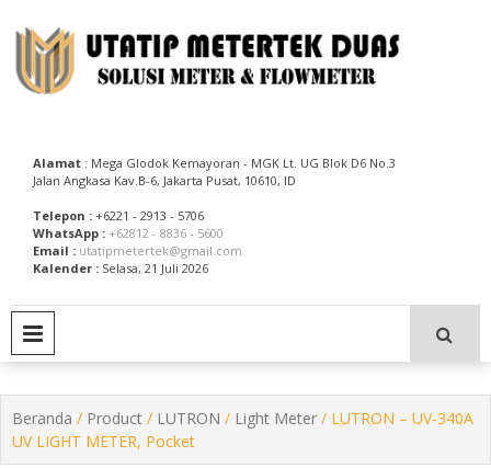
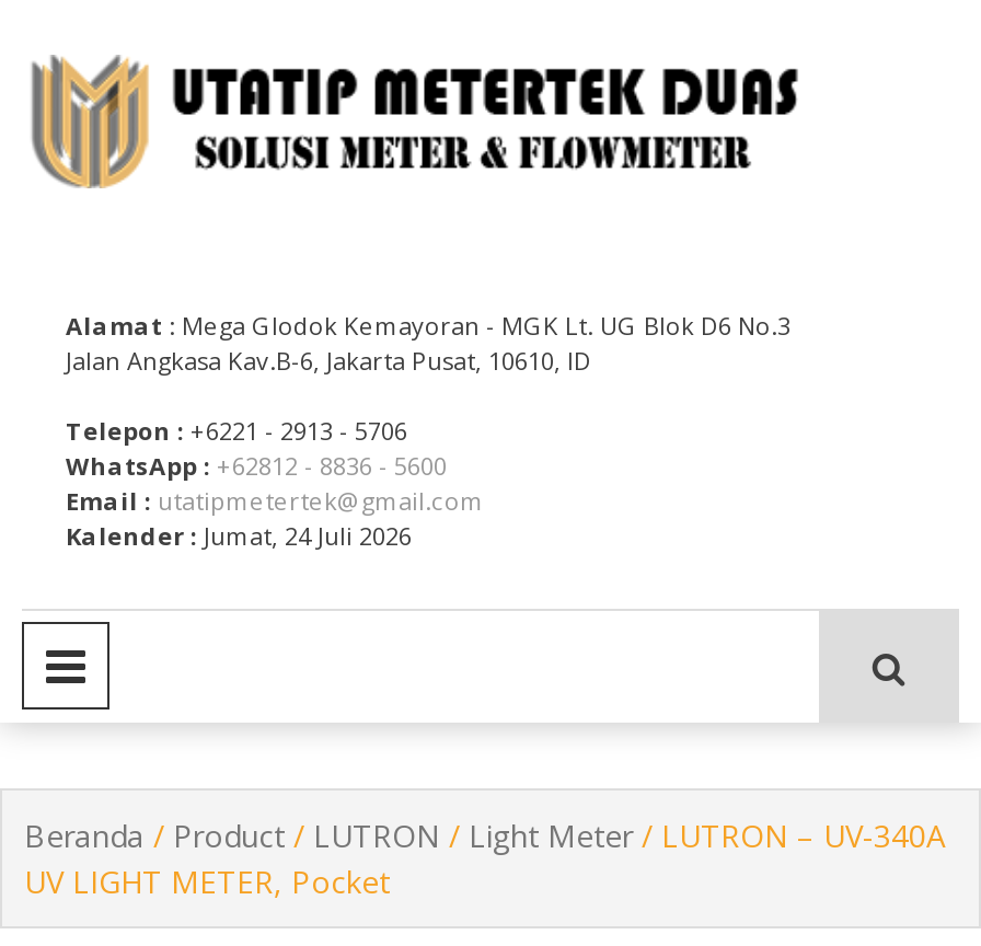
[33,259,208,276] Kalender : Selasa, 21 Juli 2026 -> [66,518,412,551] Kalender : Jumat, 24 Juli 2026

